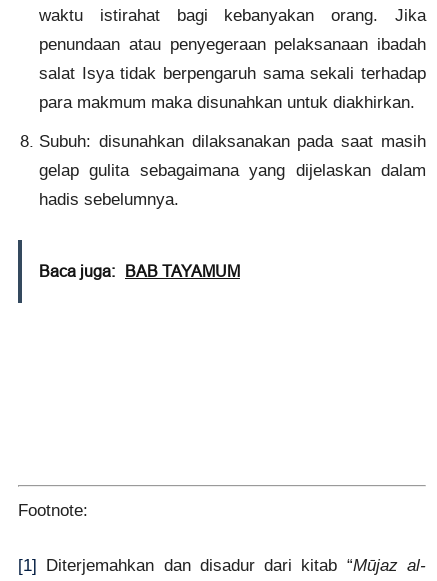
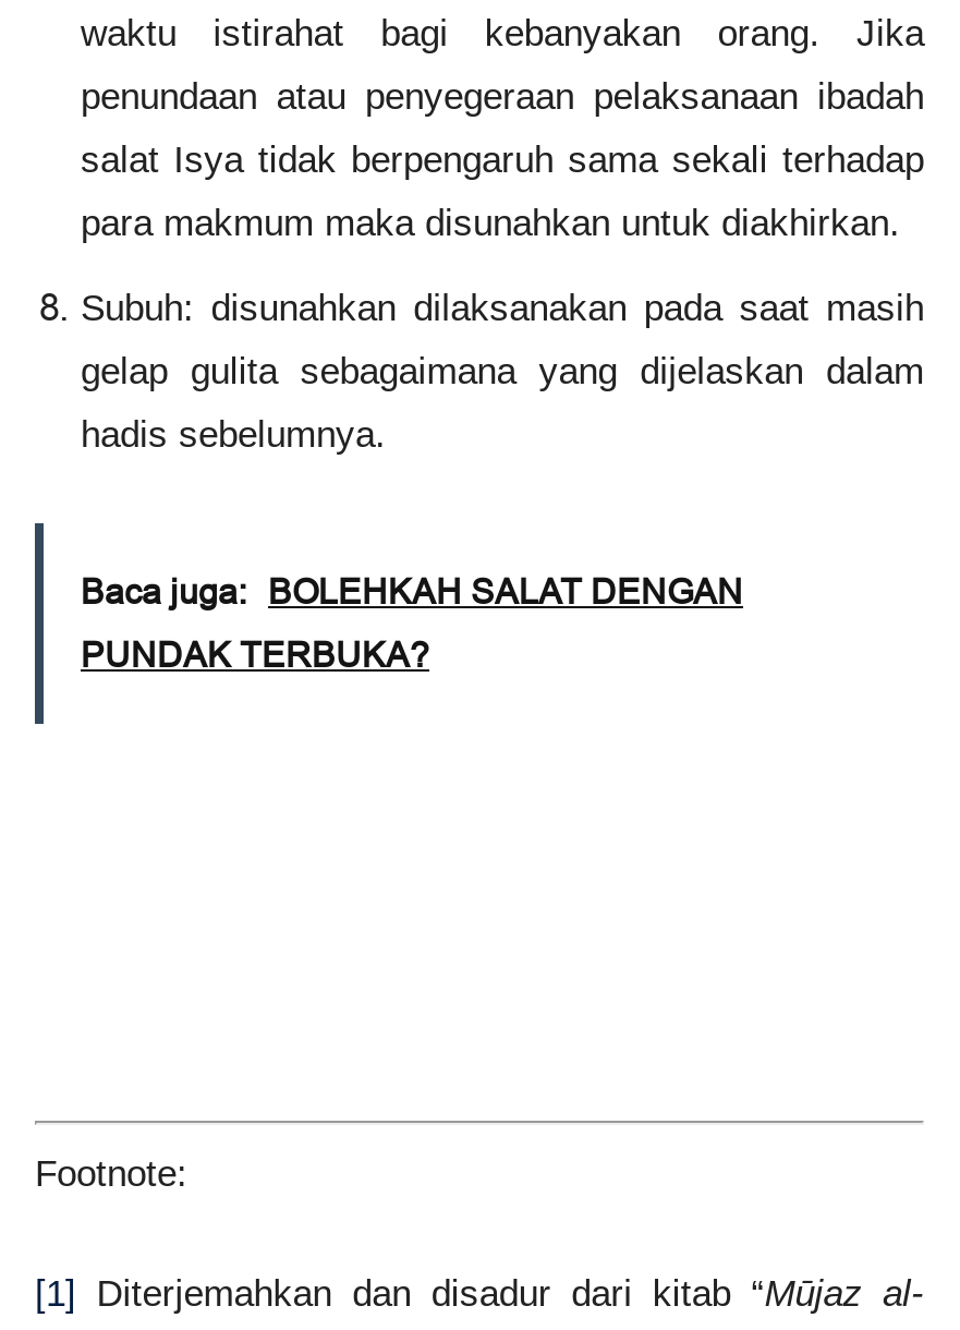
[39,263,240,280] Baca juga: BAB TAYAMUM -> [81,573,743,674] Baca juga: BOLEHKAH SALAT DENGAN | PUNDAK TERBUKA?

